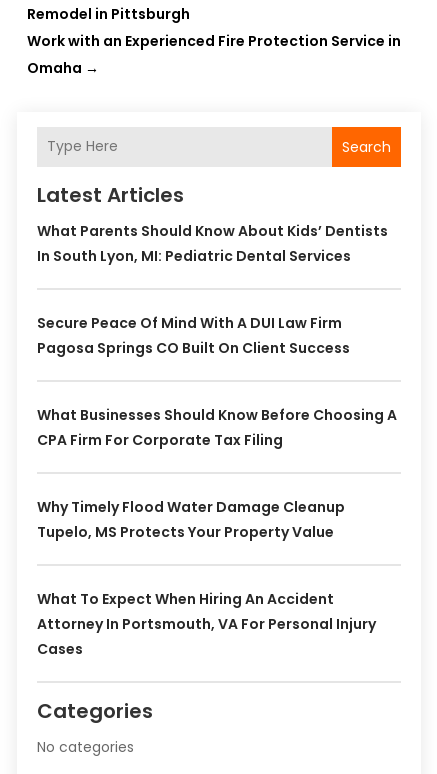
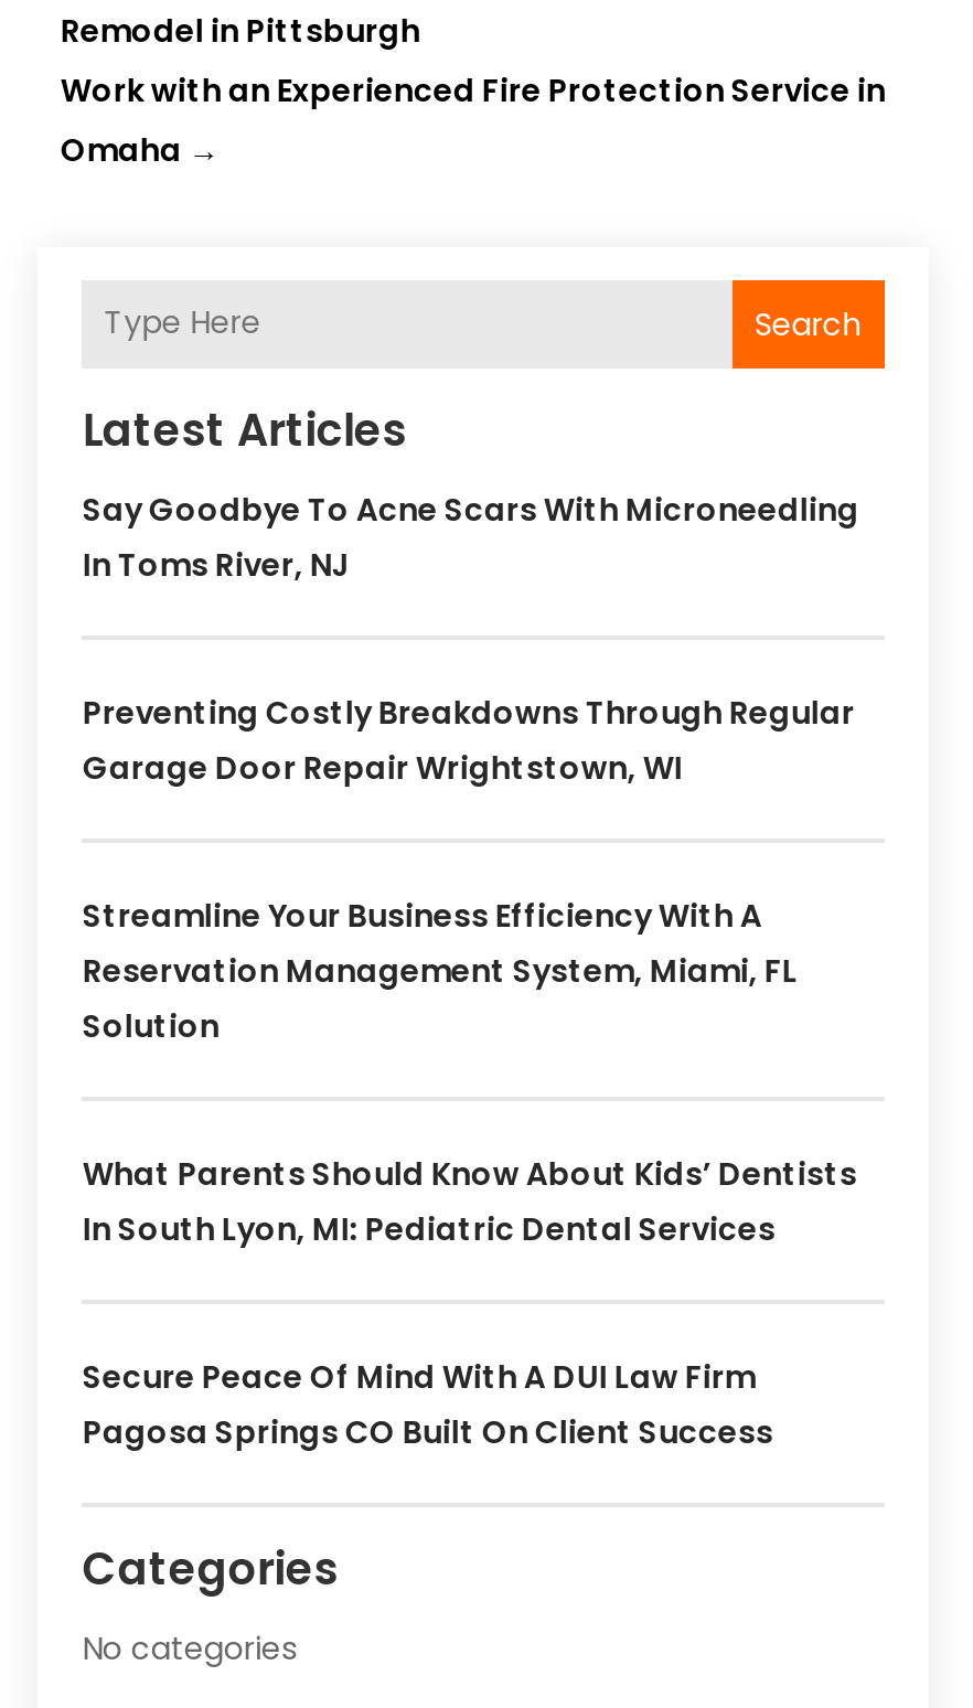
none -> [83,487,859,1048] Say Goodbye To Acne Scars With Microneedling | In Toms River, NJ | Preventing Costly Breakdowns Through Regular | Garage Door Repair Wrightstown, WI | Streamline Your Business Efficiency With A | Reservation Management System, Miami, FL | Solution
moved [37,221,388,358] -> [83,1152,857,1454]: What Parents Should Know About Kids’ Dentists | In South Lyon, MI: Pediatric Dental Services | Secure Peace Of Mind With A DUI Law Firm | Pagosa Springs CO Built On Client Success
[37,405,397,659] What Businesses Should Know Before Choosing A | CPA Firm For Corporate Tax Filing | Why Timely Flood Water Damage Cleanup | Tupelo, MS Protects Your Property Value | What To Expect When Hiring An Accident | Attorney In Portsmouth, VA For Personal Injury | Cases -> none

